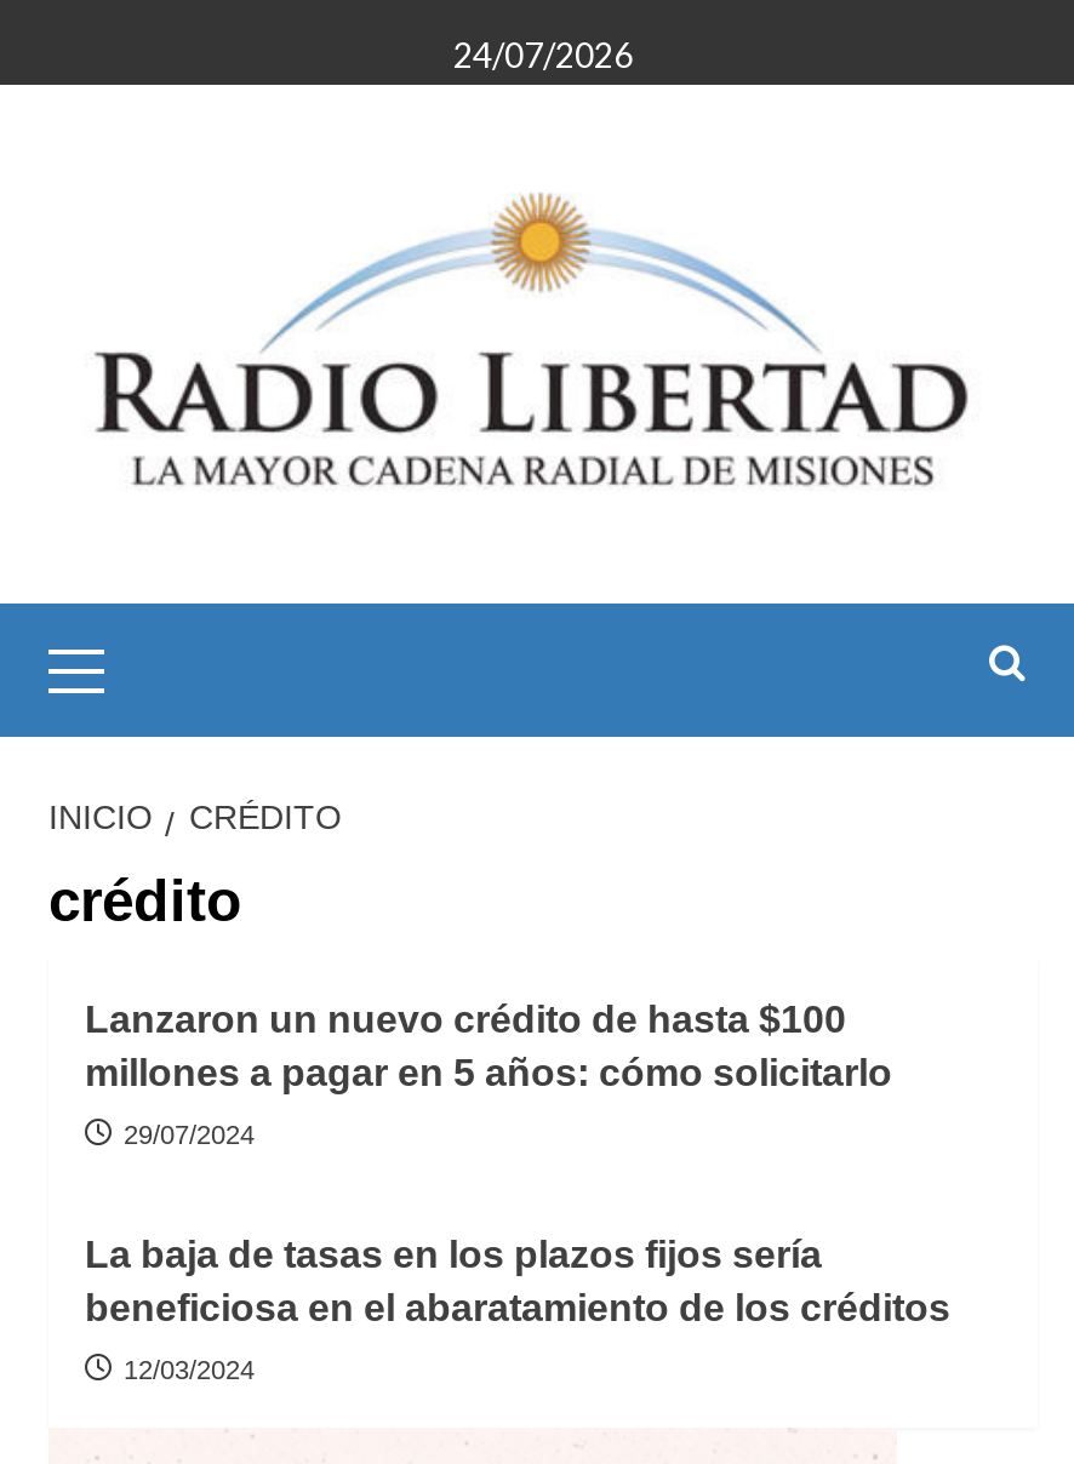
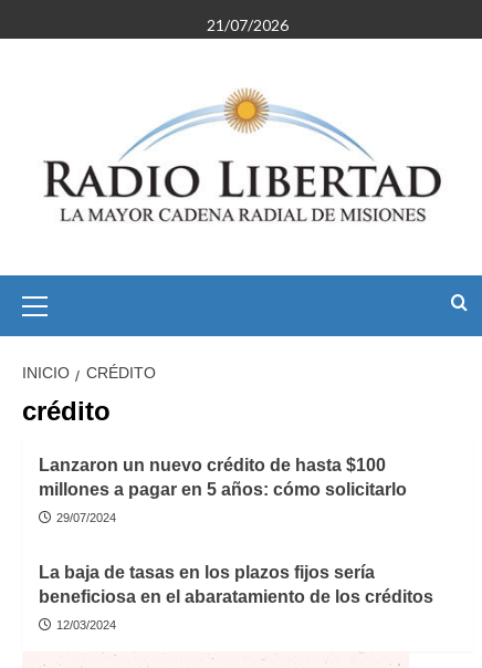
[453,34,633,75] 24/07/2026 -> [207,15,289,34] 21/07/2026

